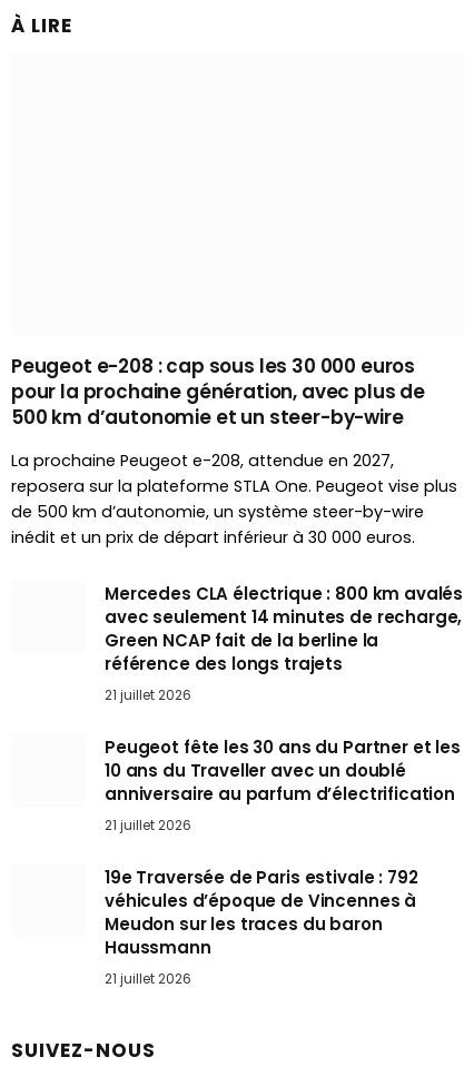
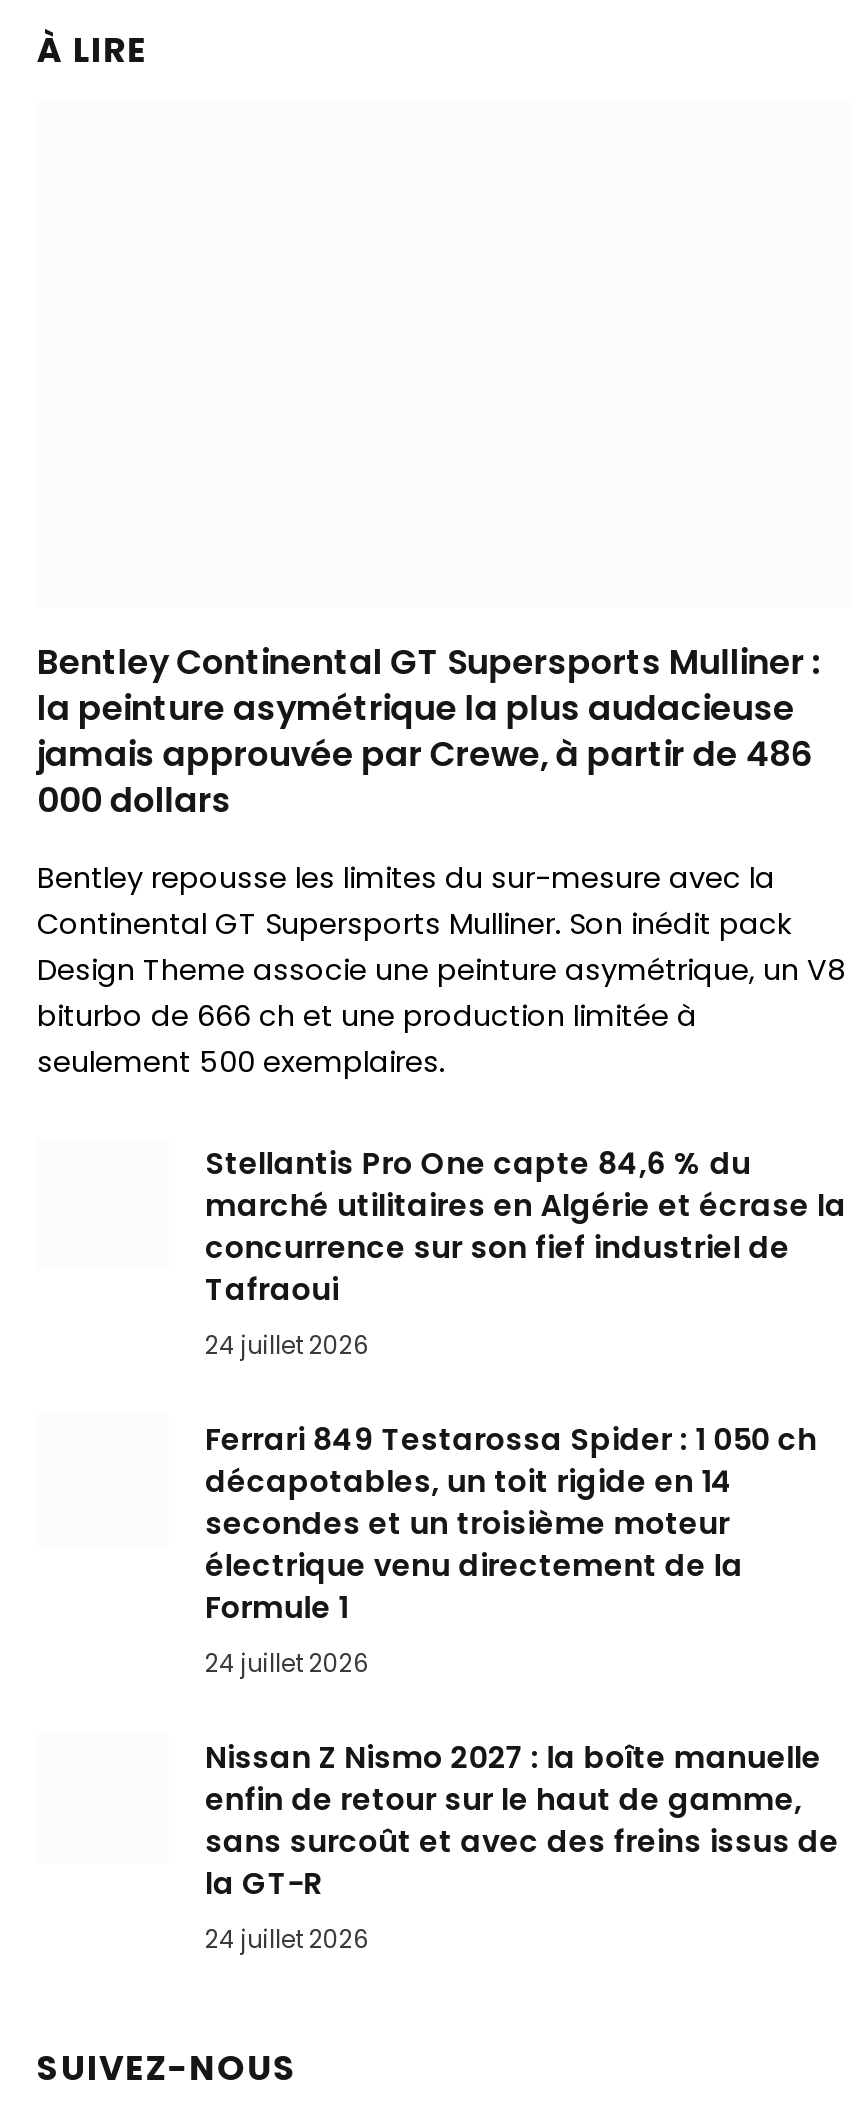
[11,353,425,431] Peugeot e-208 : cap sous les 30 000 euros | pour la prochaine génération, avec plus de | 500 km d’autonomie et un steer-by-wire -> [37,639,820,825] Bentley Continental GT Supersports Mulliner : | la peinture asymétrique la plus audacieuse | jamais approuvée par Crewe, à partir de 486 | 000 dollars
[11,450,457,549] La prochaine Peugeot e-208, attendue en 2027, | reposera sur la plateforme STLA One. Peugeot vise plus | de 500 km d’autonomie, un système steer-by-wire | inédit et un prix de départ inférieur à 30 000 euros. -> [37,859,845,1083] Bentley repousse les limites du sur-mesure avec la | Continental GT Supersports Mulliner. Son inédit pack | Design Theme associe une peinture asymétrique, un V8 | biturbo de 666 ch et une production limitée à | seulement 500 exemplaires.
[105,582,463,705] Mercedes CLA électrique : 800 km avalés | avec seulement 14 minutes de recharge, | Green NCAP fait de la berline la | référence des longs trajets | 21 juillet 2026 -> [205,1143,846,1363] Stellantis Pro One capte 84,6 % du | marché utilitaires en Algérie et écrase la | concurrence sur son fief industriel de | Tafraoui | 24 juillet 2026
[105,736,461,835] Peugeot fête les 30 ans du Partner et les | 10 ans du Traveller avec un doublé | anniversaire au parfum d’électrification | 21 juillet 2026 -> [205,1419,817,1681] Ferrari 849 Testarossa Spider : 1 050 ch | décapotables, un toit rigide en 14 | secondes et un troisième moteur | électrique venu directement de la | Formule 1 | 24 juillet 2026
[105,866,418,988] 19e Traversée de Paris estivale : 792 | véhicules d’époque de Vincennes à | Meudon sur les traces du baron | Haussmann | 21 juillet 2026 -> [205,1737,839,1957] Nissan Z Nismo 2027 : la boîte manuelle | enfin de retour sur le haut de gamme, | sans surcoût et avec des freins issus de | la GT-R | 24 juillet 2026

